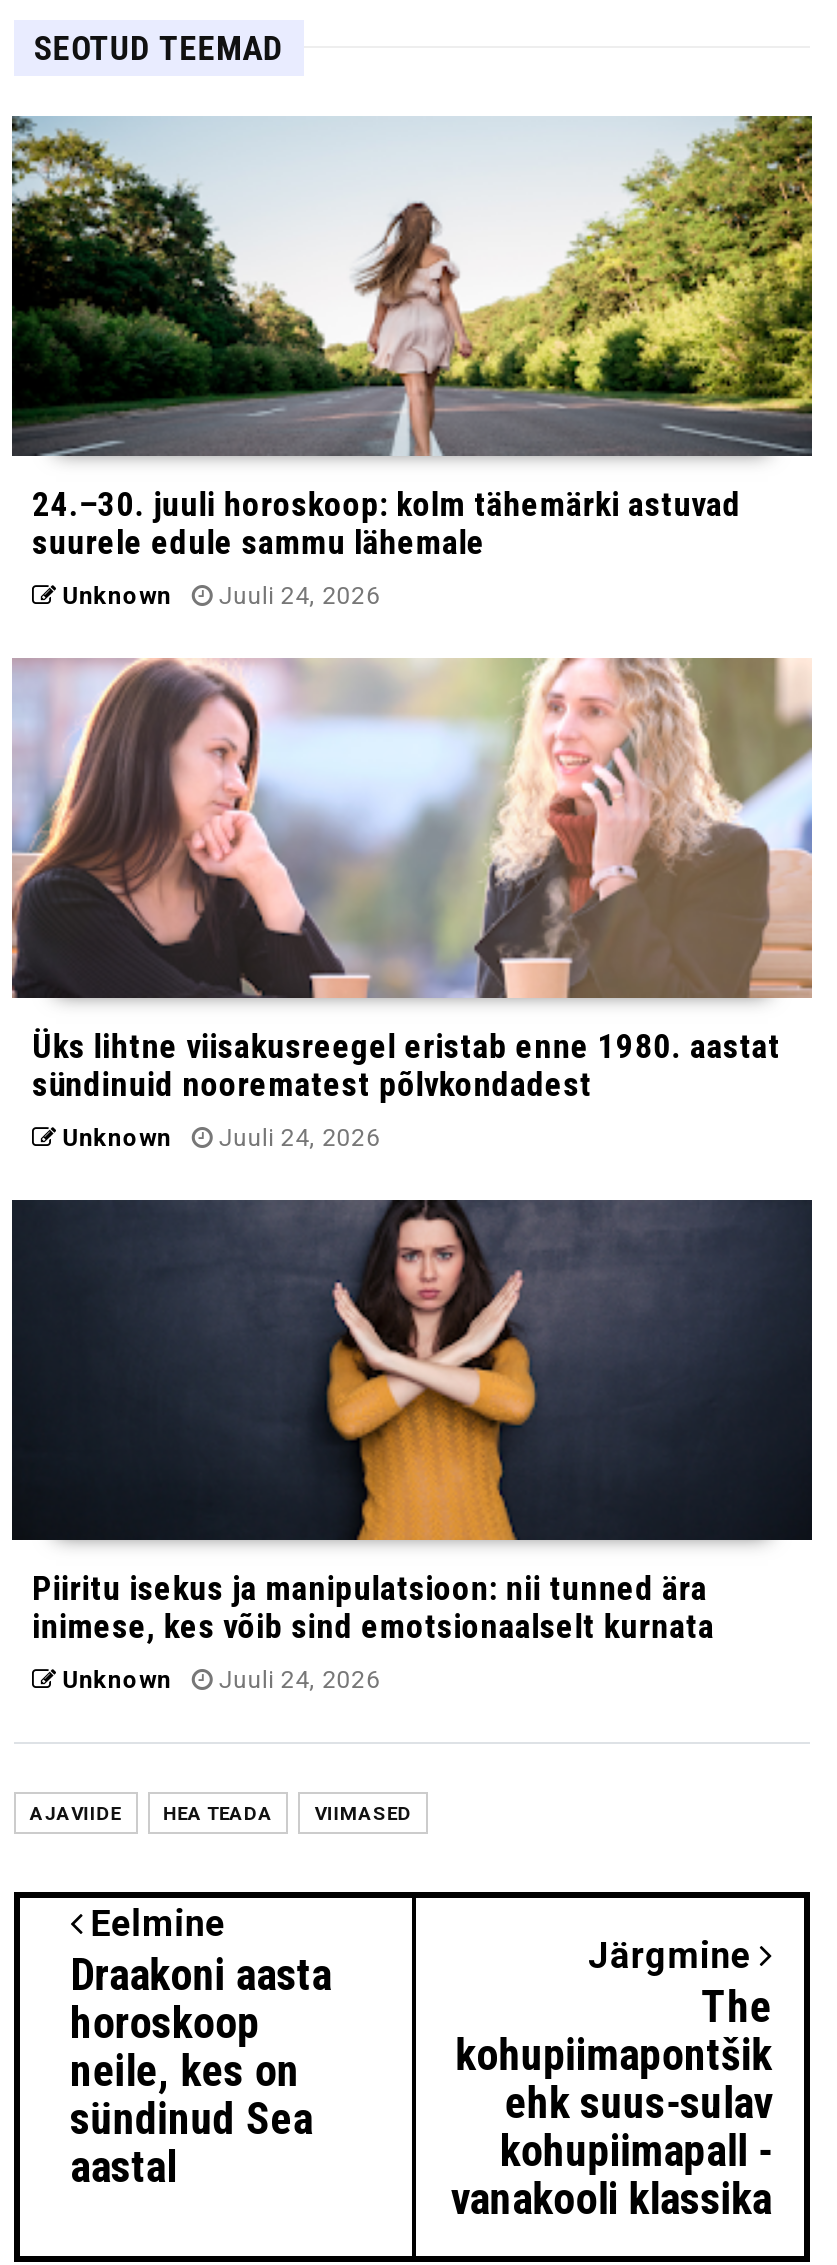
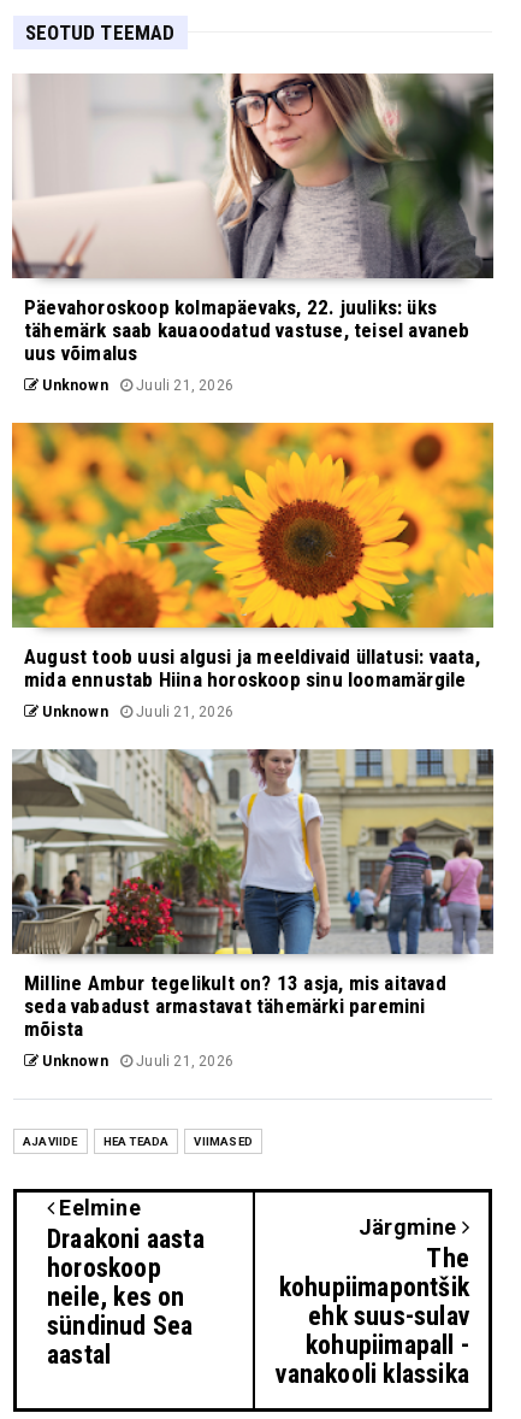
[10,116,814,561] [image] | 24.–30. juuli horoskoop: kolm tähemärki astuvad | suurele edule sammu lähemale -> [11,72,495,365] [image] | Päevahoroskoop kolmapäevaks, 22. juuliks: üks | tähemärk saab kauaoodatud vastuse, teisel avaneb | uus võimalus
[56,581,380,609] Unknown Juuli 24, 2026 -> [39,377,233,393] Unknown Juuli 21, 2026
[10,656,814,1103] [image] | Üks lihtne viisakusreegel eristab enne 1980. aastat | sündinuid noorematest põlvkondadest -> [11,422,495,691] [image] | August toob uusi algusi ja meeldivaid üllatusi: vaata, | mida ennustab Hiina horoskoop sinu loomamärgile
[56,1123,380,1151] Unknown Juuli 24, 2026 -> [39,703,233,720] Unknown Juuli 21, 2026
[12,1198,814,1645] [image] | Piiritu isekus ja manipulatsioon: nii tunned ära | inimese, kes võib sind emotsionaalselt kurnata -> [11,748,495,1040] [image] | Milline Ambur tegelikult on? 13 asja, mis aitavad | seda vabadust armastavat tähemärki paremini | mõista
[56,1665,380,1693] Unknown Juuli 24, 2026 -> [39,1052,233,1069] Unknown Juuli 21, 2026

